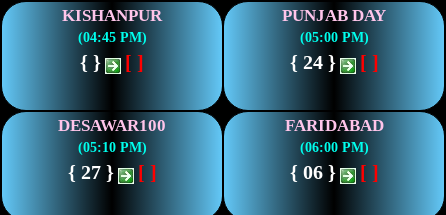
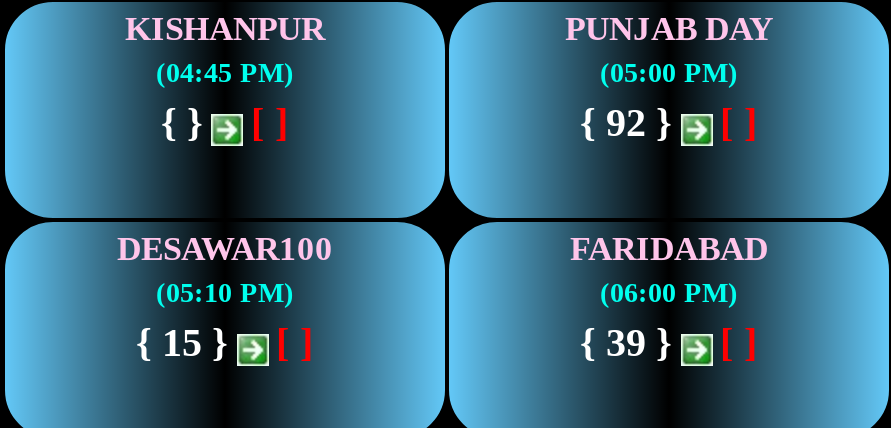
[289,51,335,73] { 24 } -> [580,100,672,144] { 92 }
[67,161,113,183] { 27 } -> [136,320,228,364] { 15 }
[289,161,335,183] { 06 } -> [580,320,672,364] { 39 }

